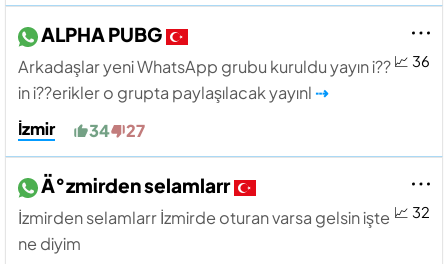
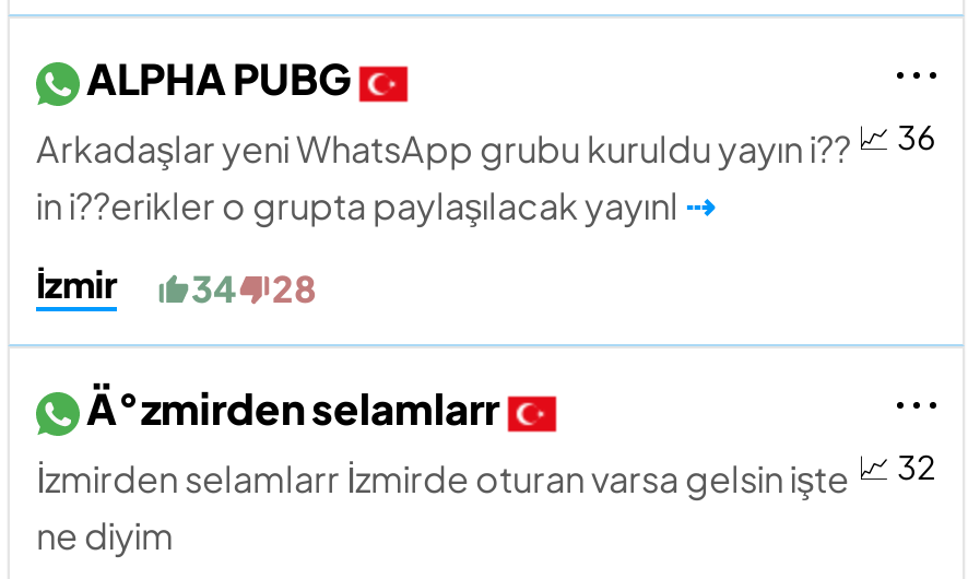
[18,118,145,141] İzmir 34 27 -> [36,262,316,311] İzmir 34 28

